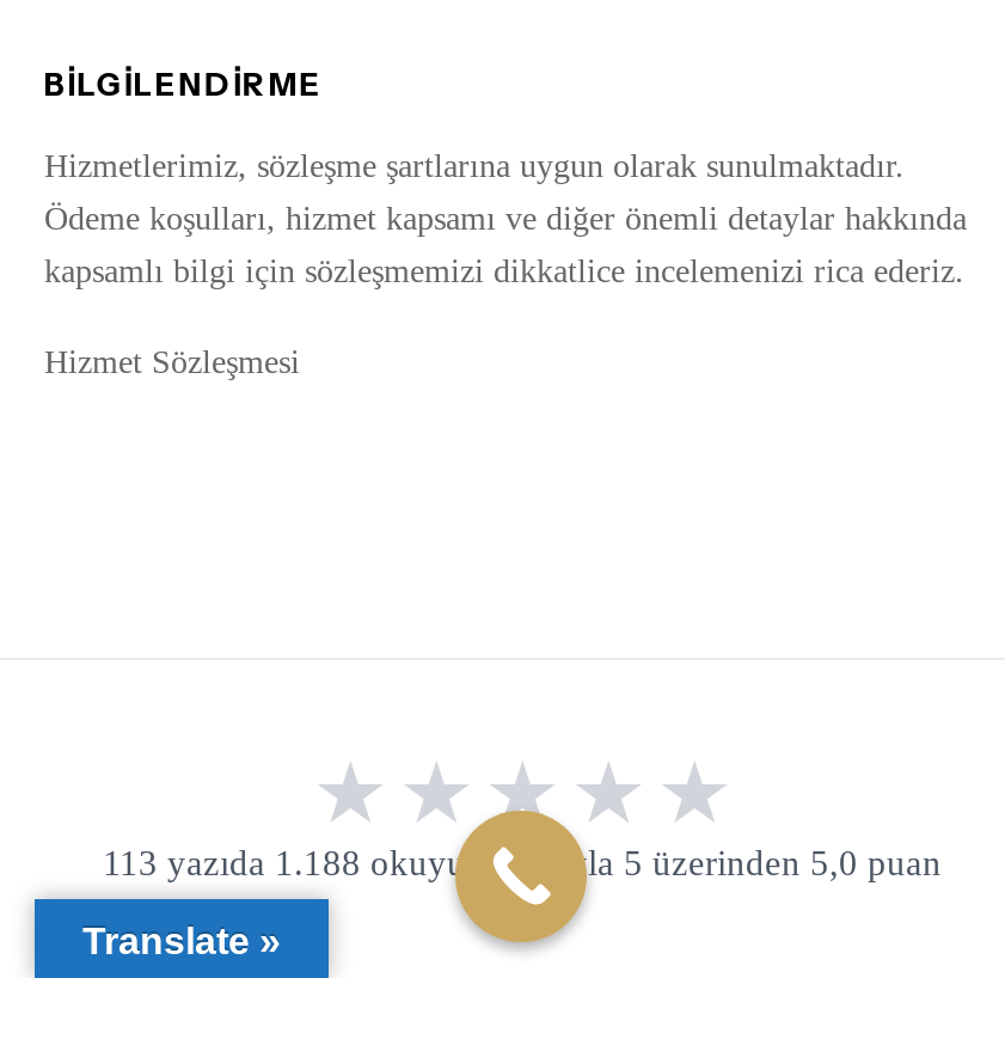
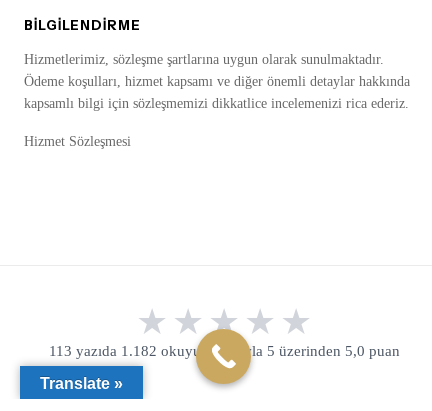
[103,842,942,883] 113 yazıda 1.188 okuyucu oyuyla 5 üzerinden 5,0 puan -> [48,342,399,359] 113 yazıda 1.182 okuyucu oyuyla 5 üzerinden 5,0 puan

